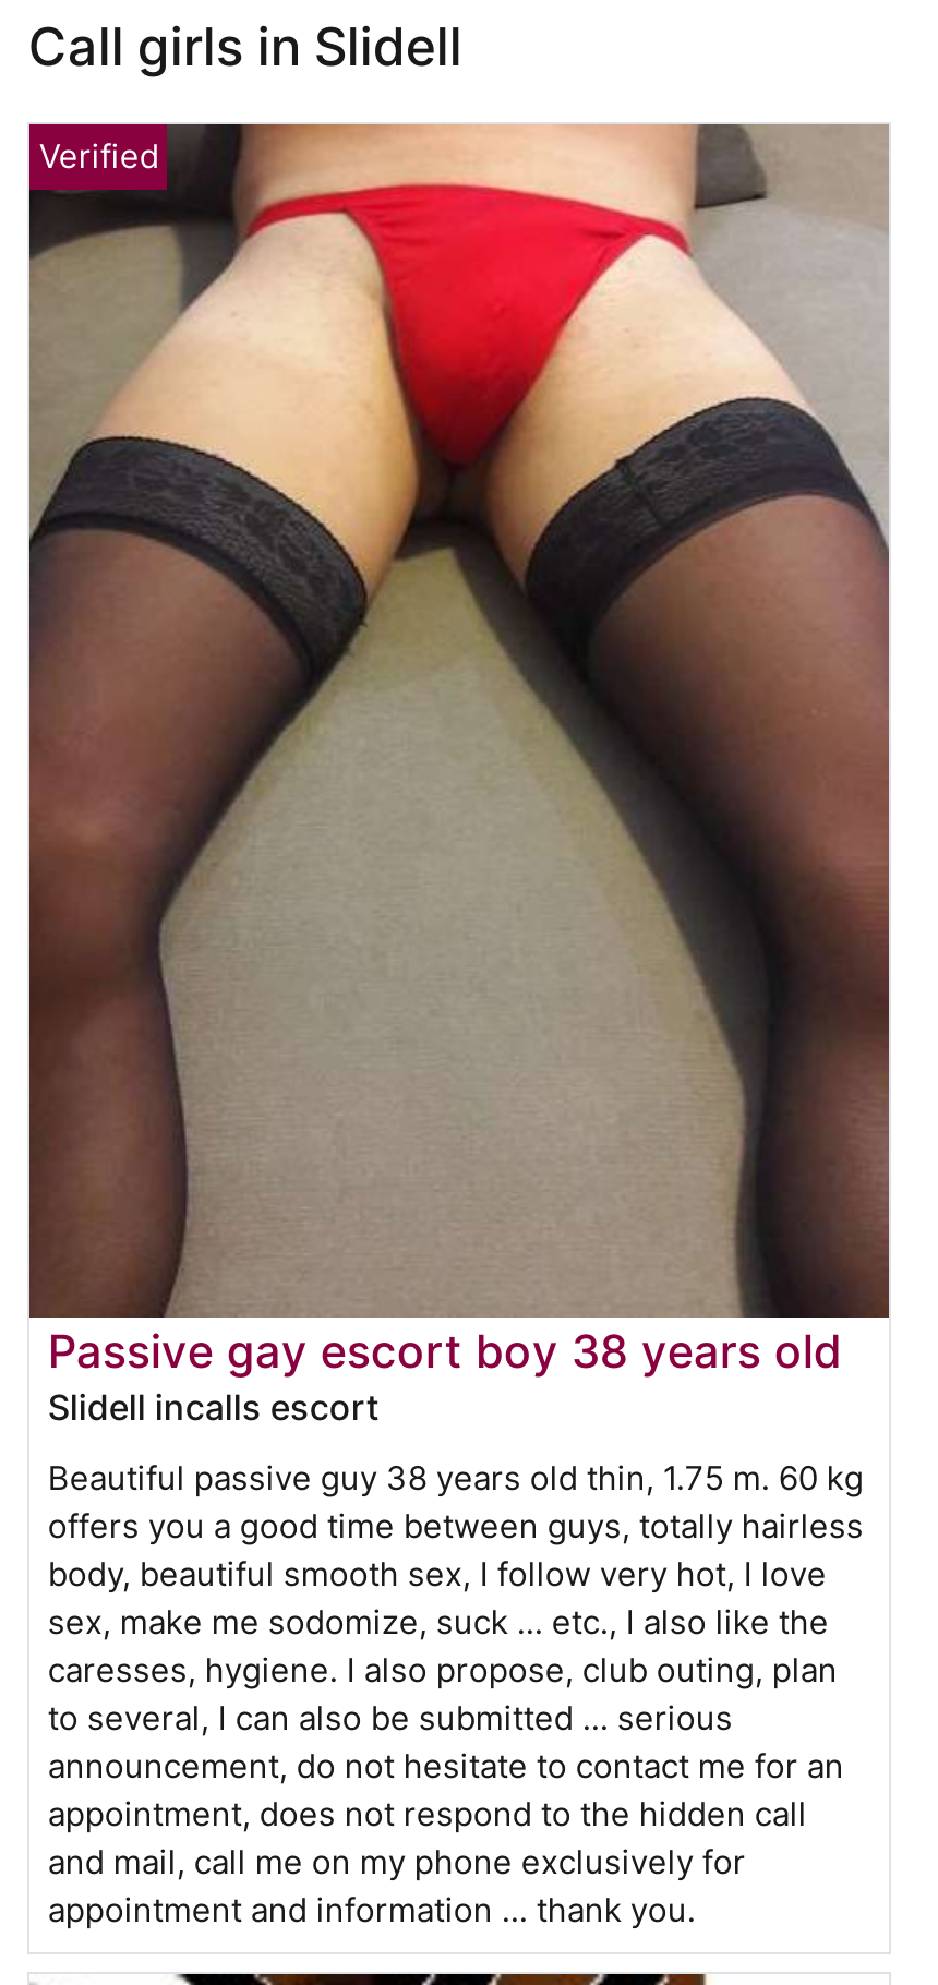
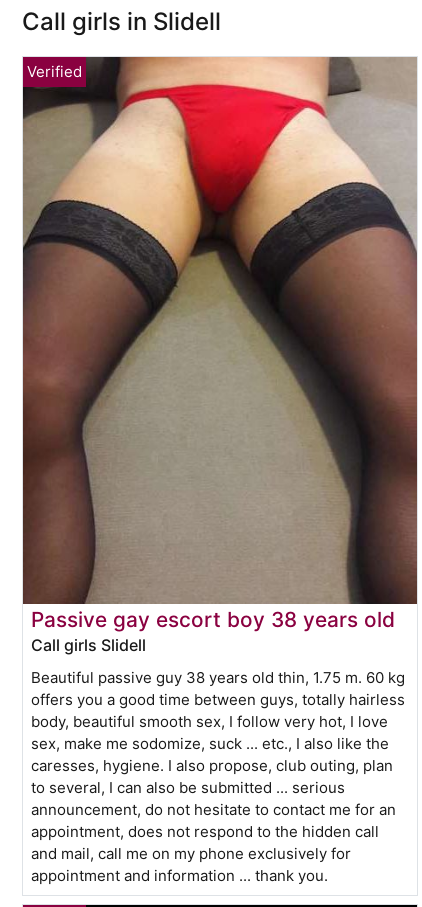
[48,1385,379,1429] Slidell incalls escort -> [31,635,146,655] Call girls Slidell

